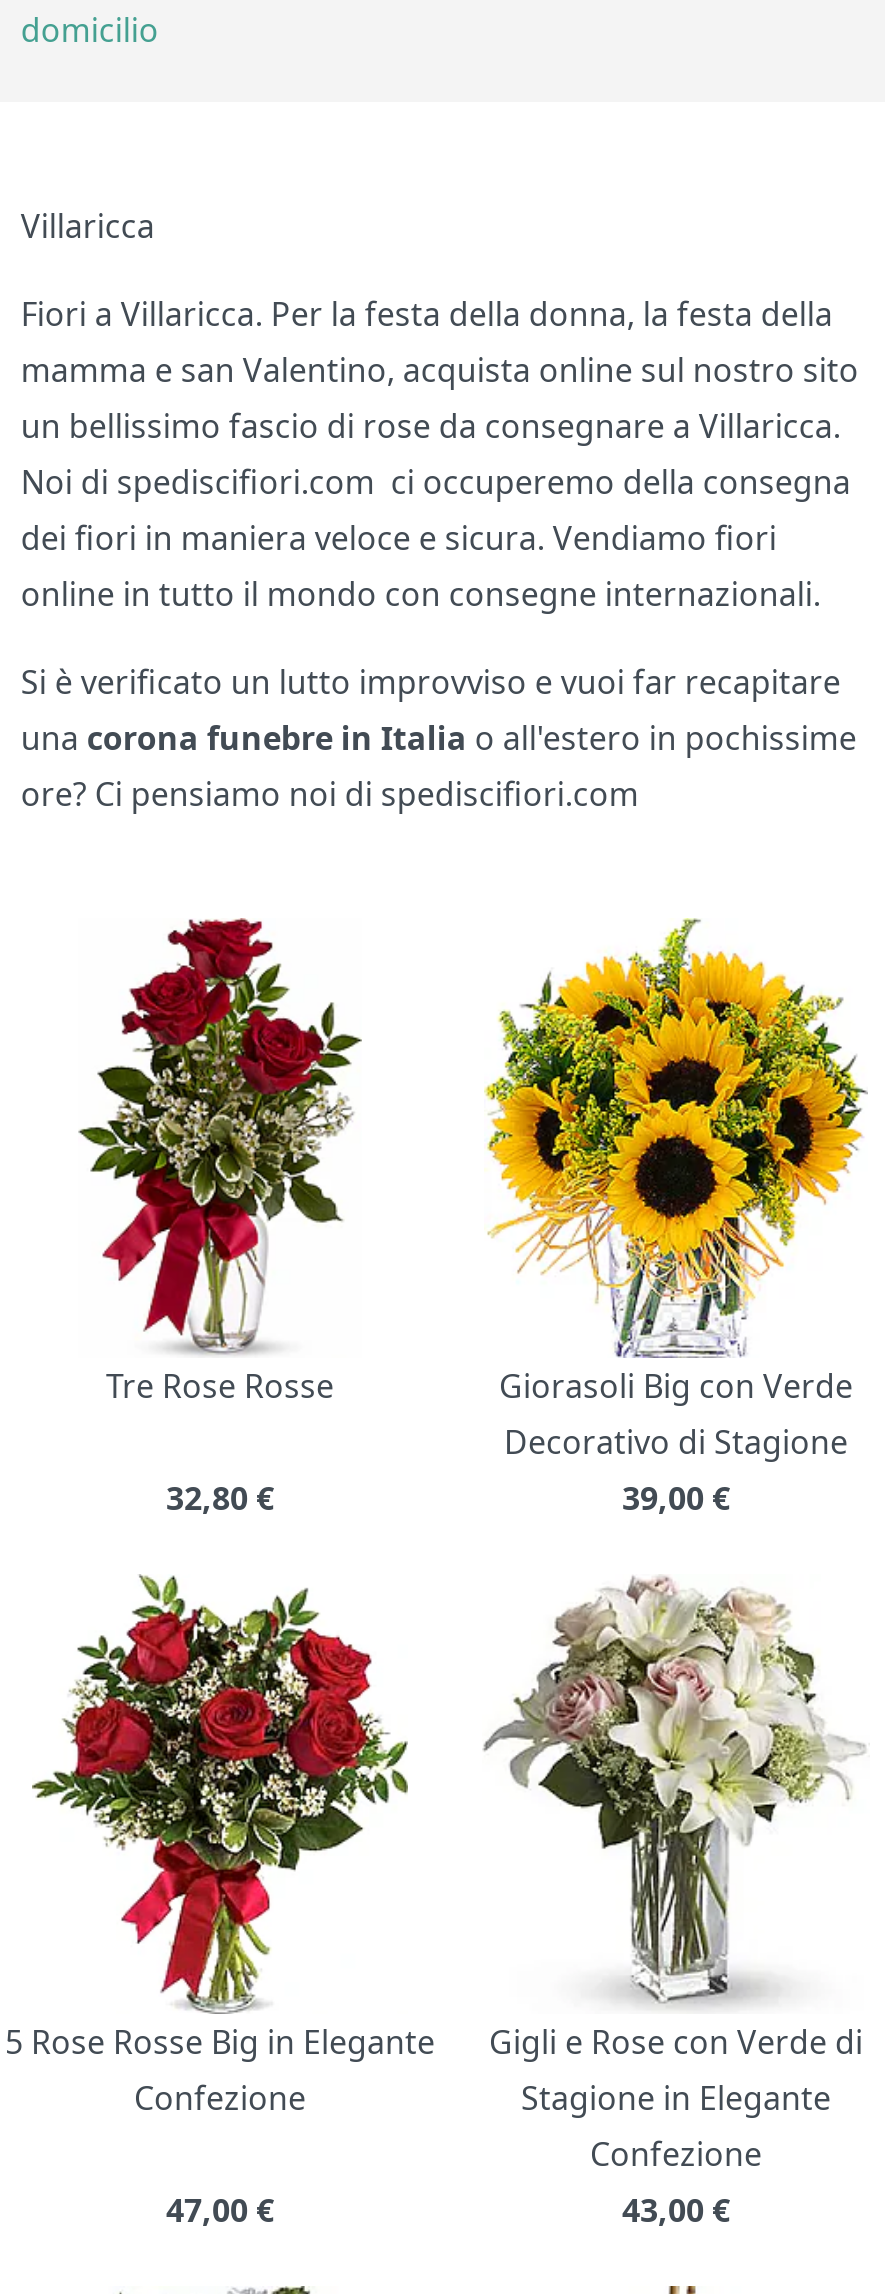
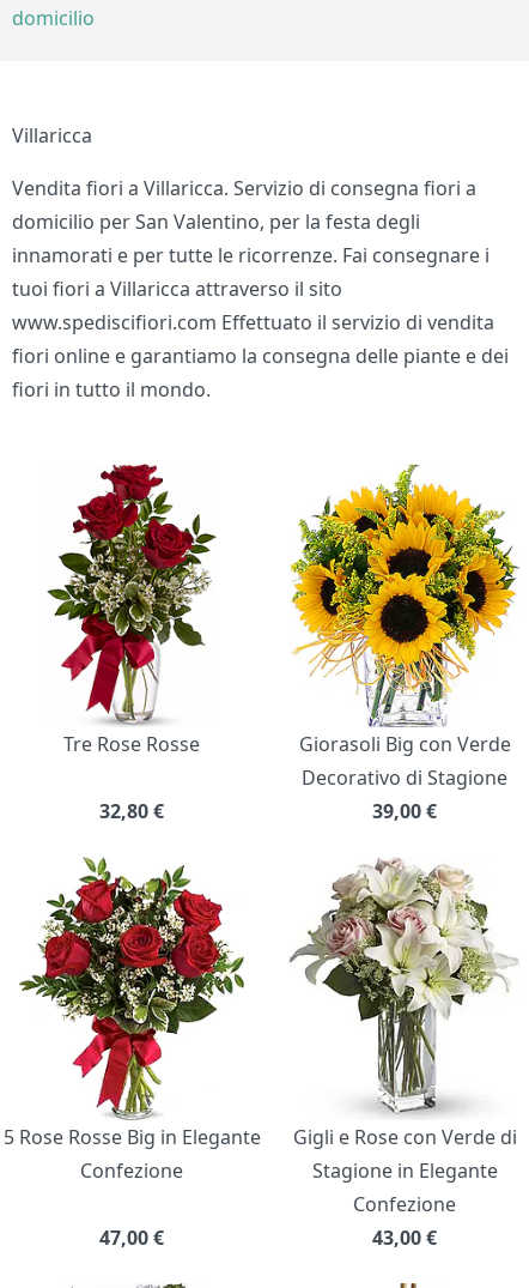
[21,293,859,817] Fiori a Villaricca. Per la festa della donna, la festa della | mamma e san Valentino, acquista online sul nostro sito | un bellissimo fascio di rose da consegnare a Villaricca. | Noi di spediscifiori.com ci occuperemo della consegna | dei fiori in maniera veloce e sicura. Vendiamo fiori | online in tutto il mondo con consegne internazionali. | Si è verificato un lutto improvviso e vuoi far recapitare | una corona funebre in Italia o all'estero in pochissime | ore? Ci pensiamo noi di spediscifiori.com -> [12,175,509,403] Vendita fiori a Villaricca. Servizio di consegna fiori a | domicilio per San Valentino, per la festa degli | innamorati e per tutte le ricorrenze. Fai consegnare i | tuoi fiori a Villaricca attraverso il sito | www.spediscifiori.com Effettuato il servizio di vendita | fiori online e garantiamo la consegna delle piante e dei | fiori in tutto il mondo.

